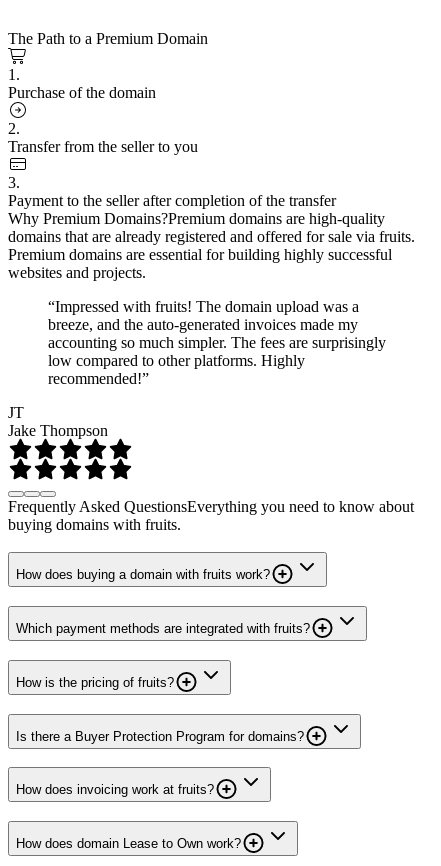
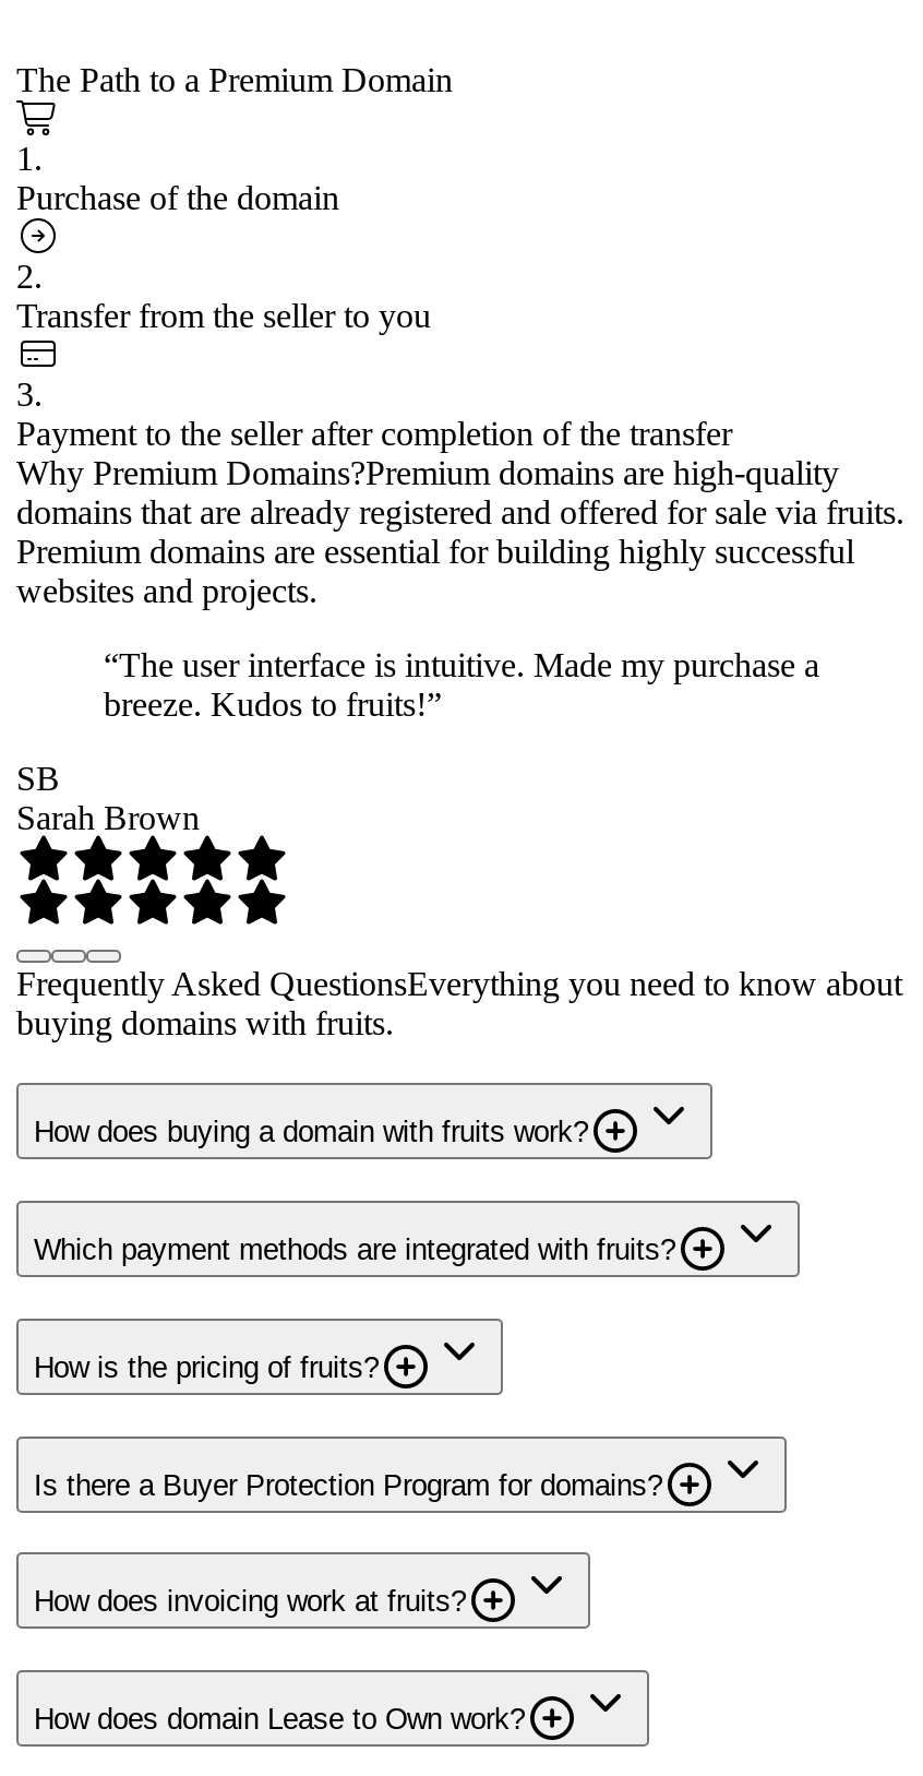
[48,298,386,387] “Impressed with fruits! The domain upload was a | breeze, and the auto-generated invoices made my | accounting so much simpler. The fees are surprisingly | low compared to other platforms. Highly | recommended!” -> [104,645,819,722] “The user interface is intuitive. Made my purchase a | breeze. Kudos to fruits!”
[8,404,108,439] JT | Jake Thompson -> [16,759,200,835] SB | Sarah Brown

